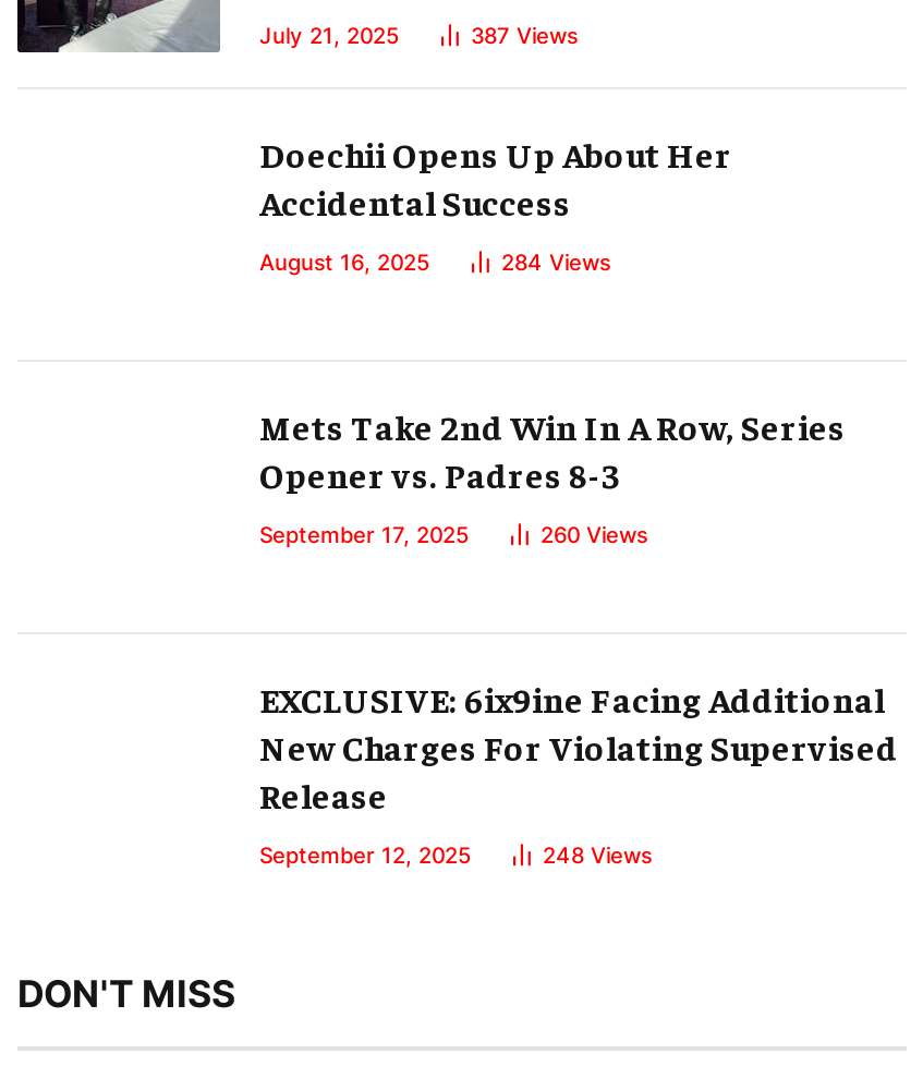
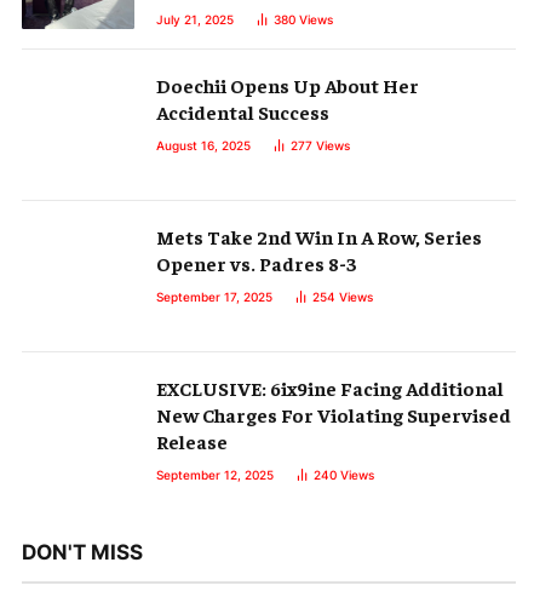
[471,21,578,47] 387 Views -> [274,12,333,26] 380 Views
[501,247,610,274] 284 Views -> [291,137,350,152] 277 Views
[541,520,647,546] 260 Views -> [312,289,373,303] 254 Views
[543,840,652,867] 248 Views -> [314,467,374,481] 240 Views

